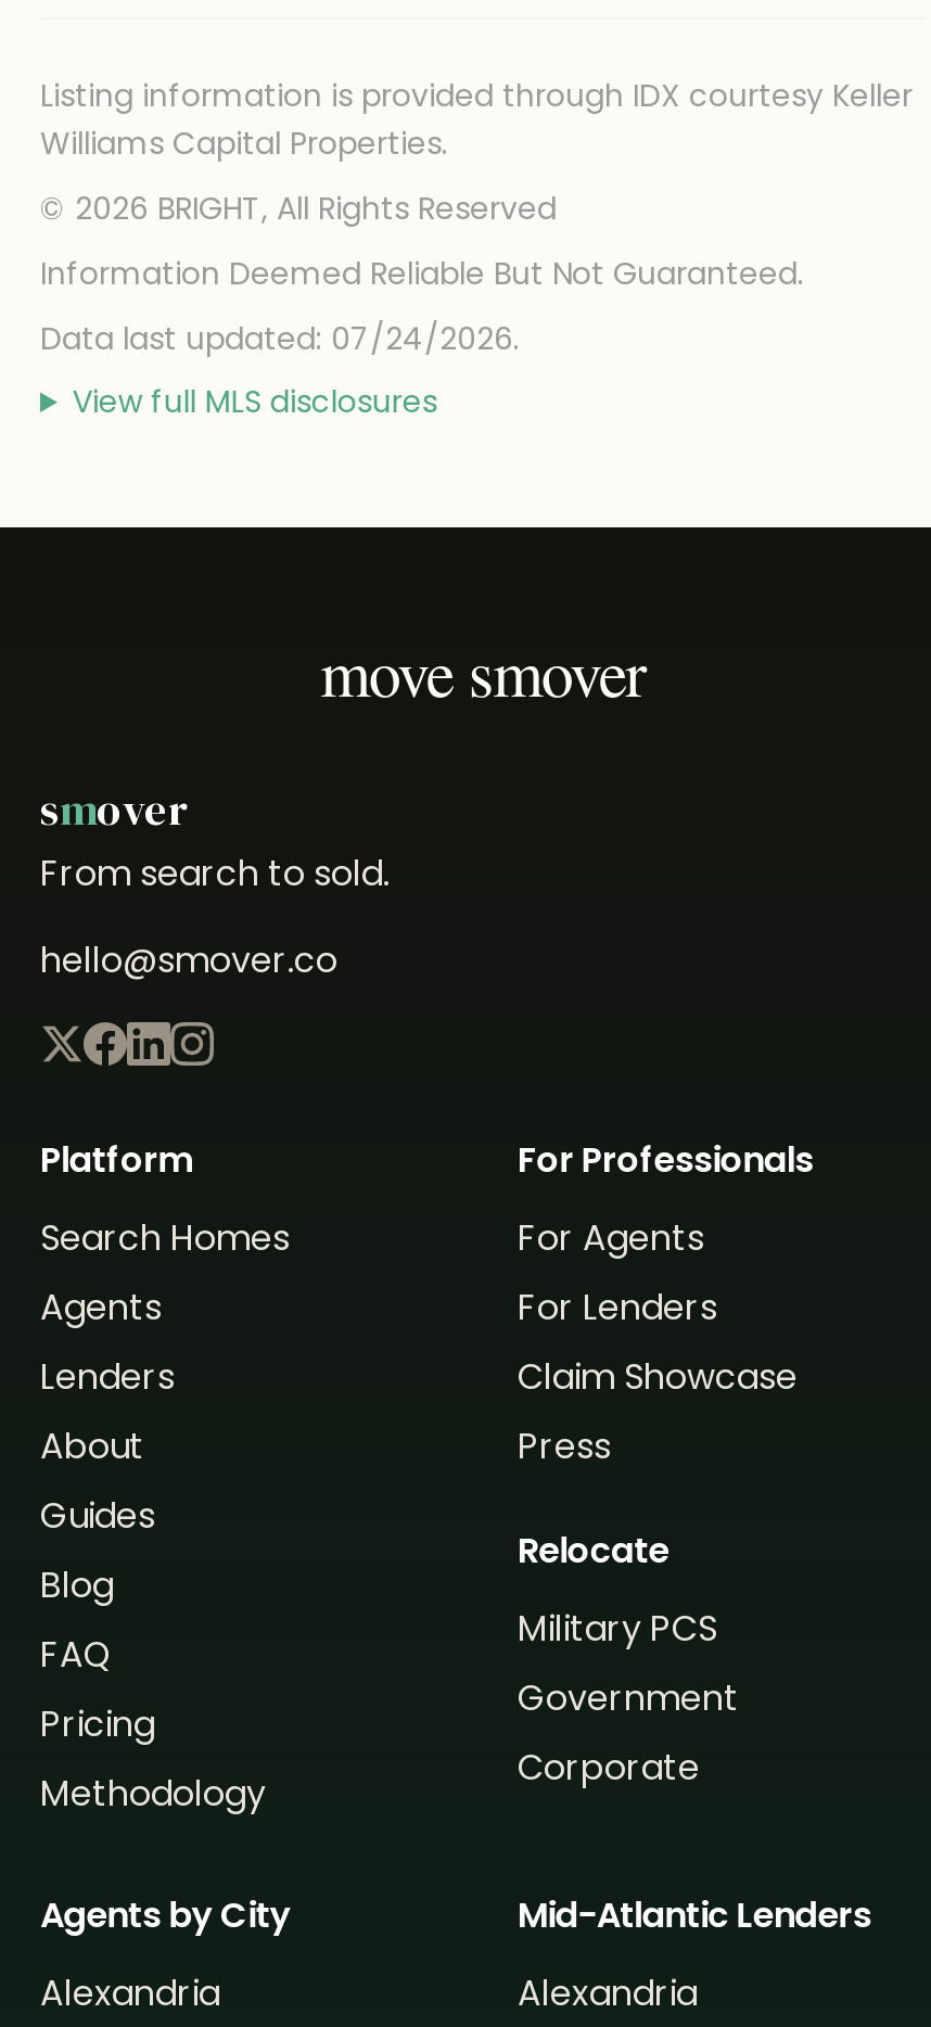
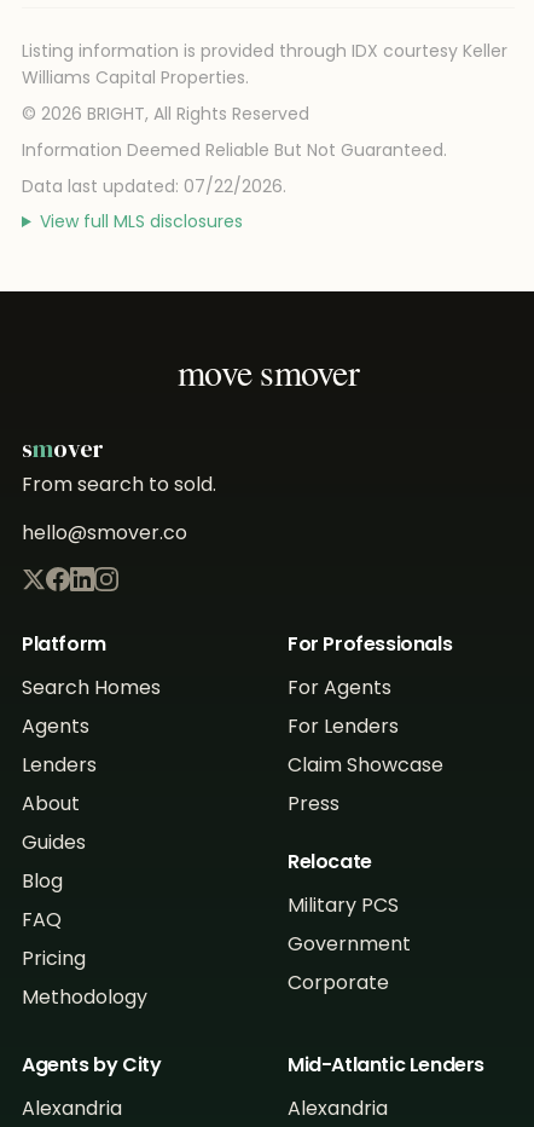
[40,317,520,360] Data last updated: 07/24/2026. -> [22,174,286,198] Data last updated: 07/22/2026.

